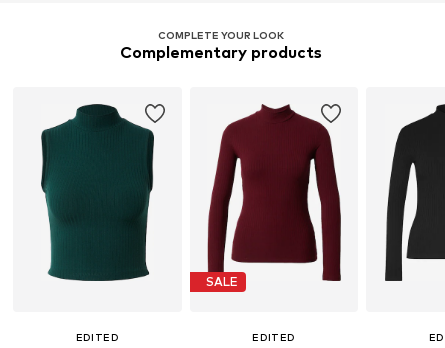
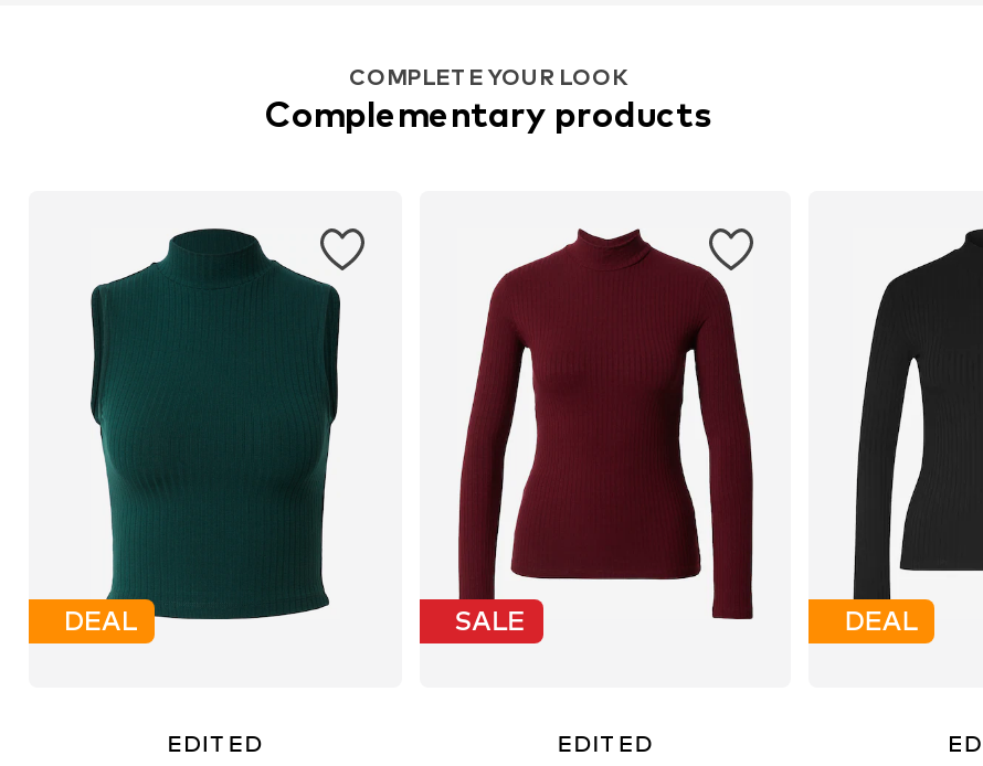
none -> [64,604,137,637] DEAL
none -> [844,604,917,637] DEAL

